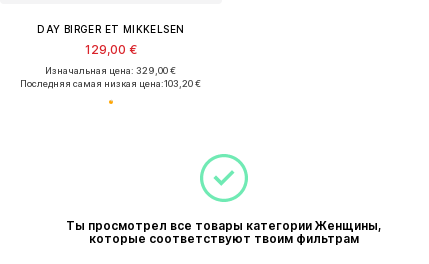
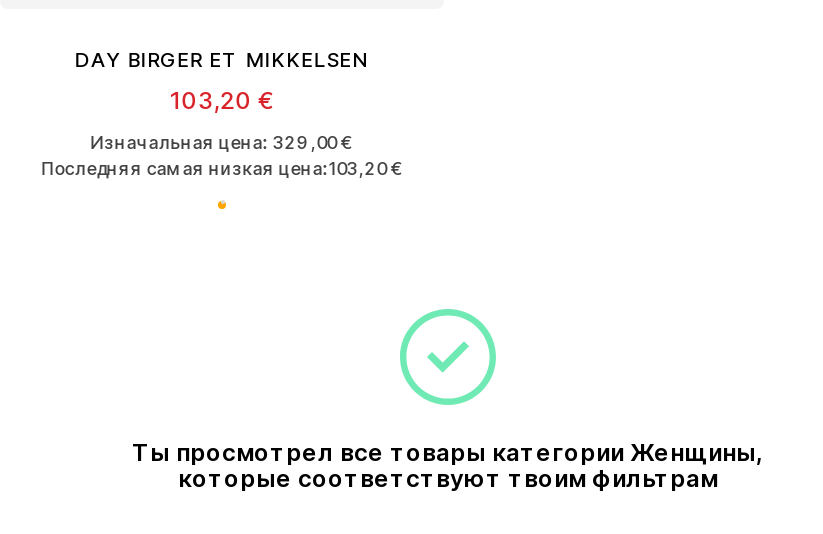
[85,42,137,57] 129,00 € -> [170,84,274,114] 103,20 €

